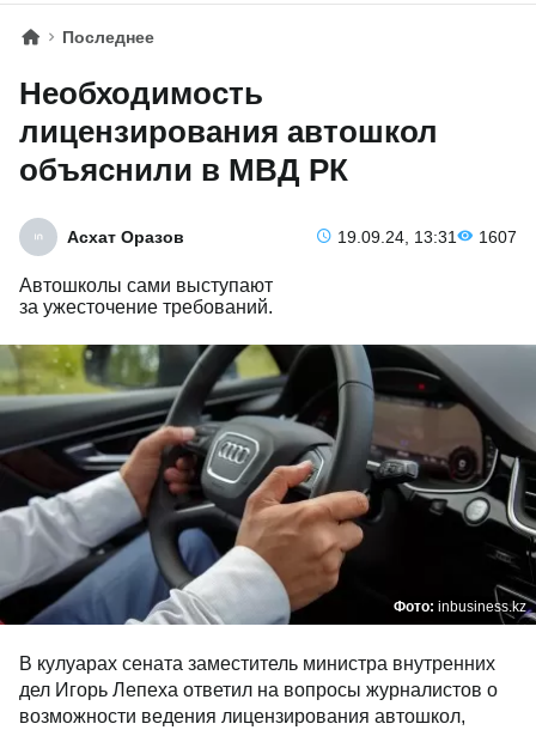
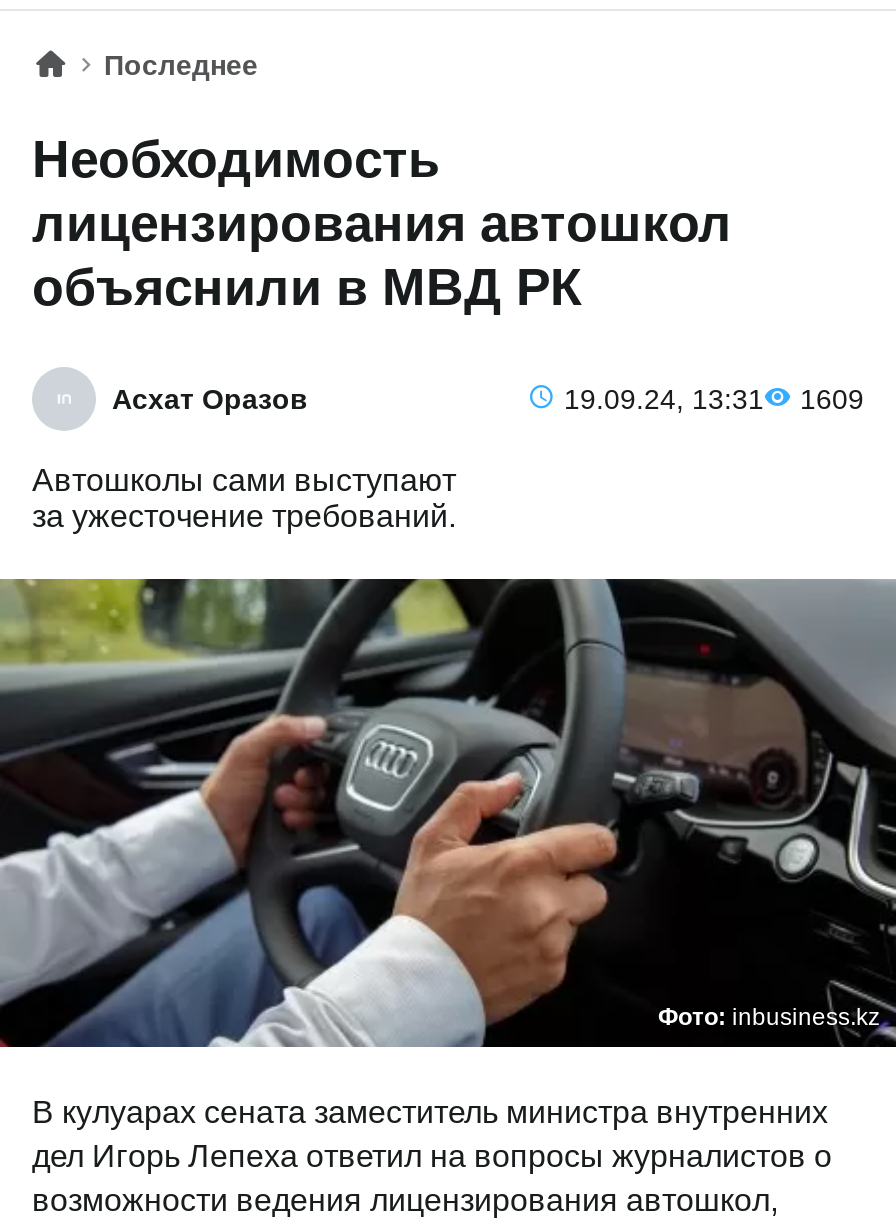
[337,227,517,247] 19.09.24, 13:31 1607 -> [564,383,864,415] 19.09.24, 13:31 1609

